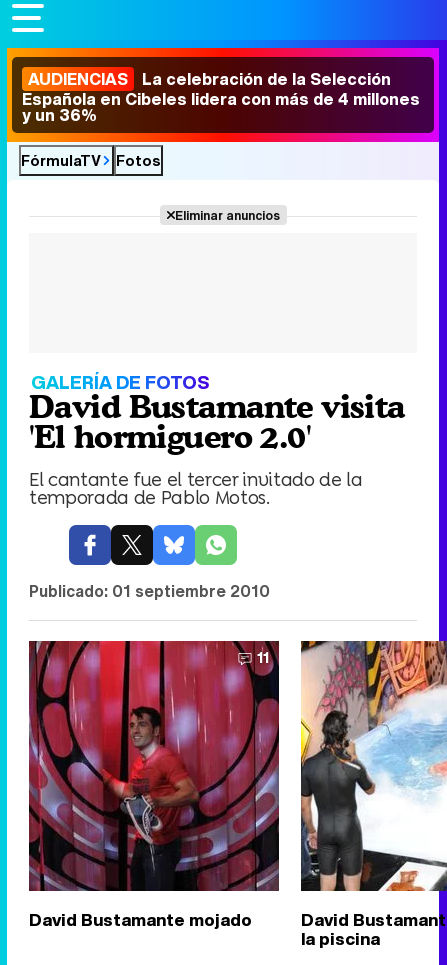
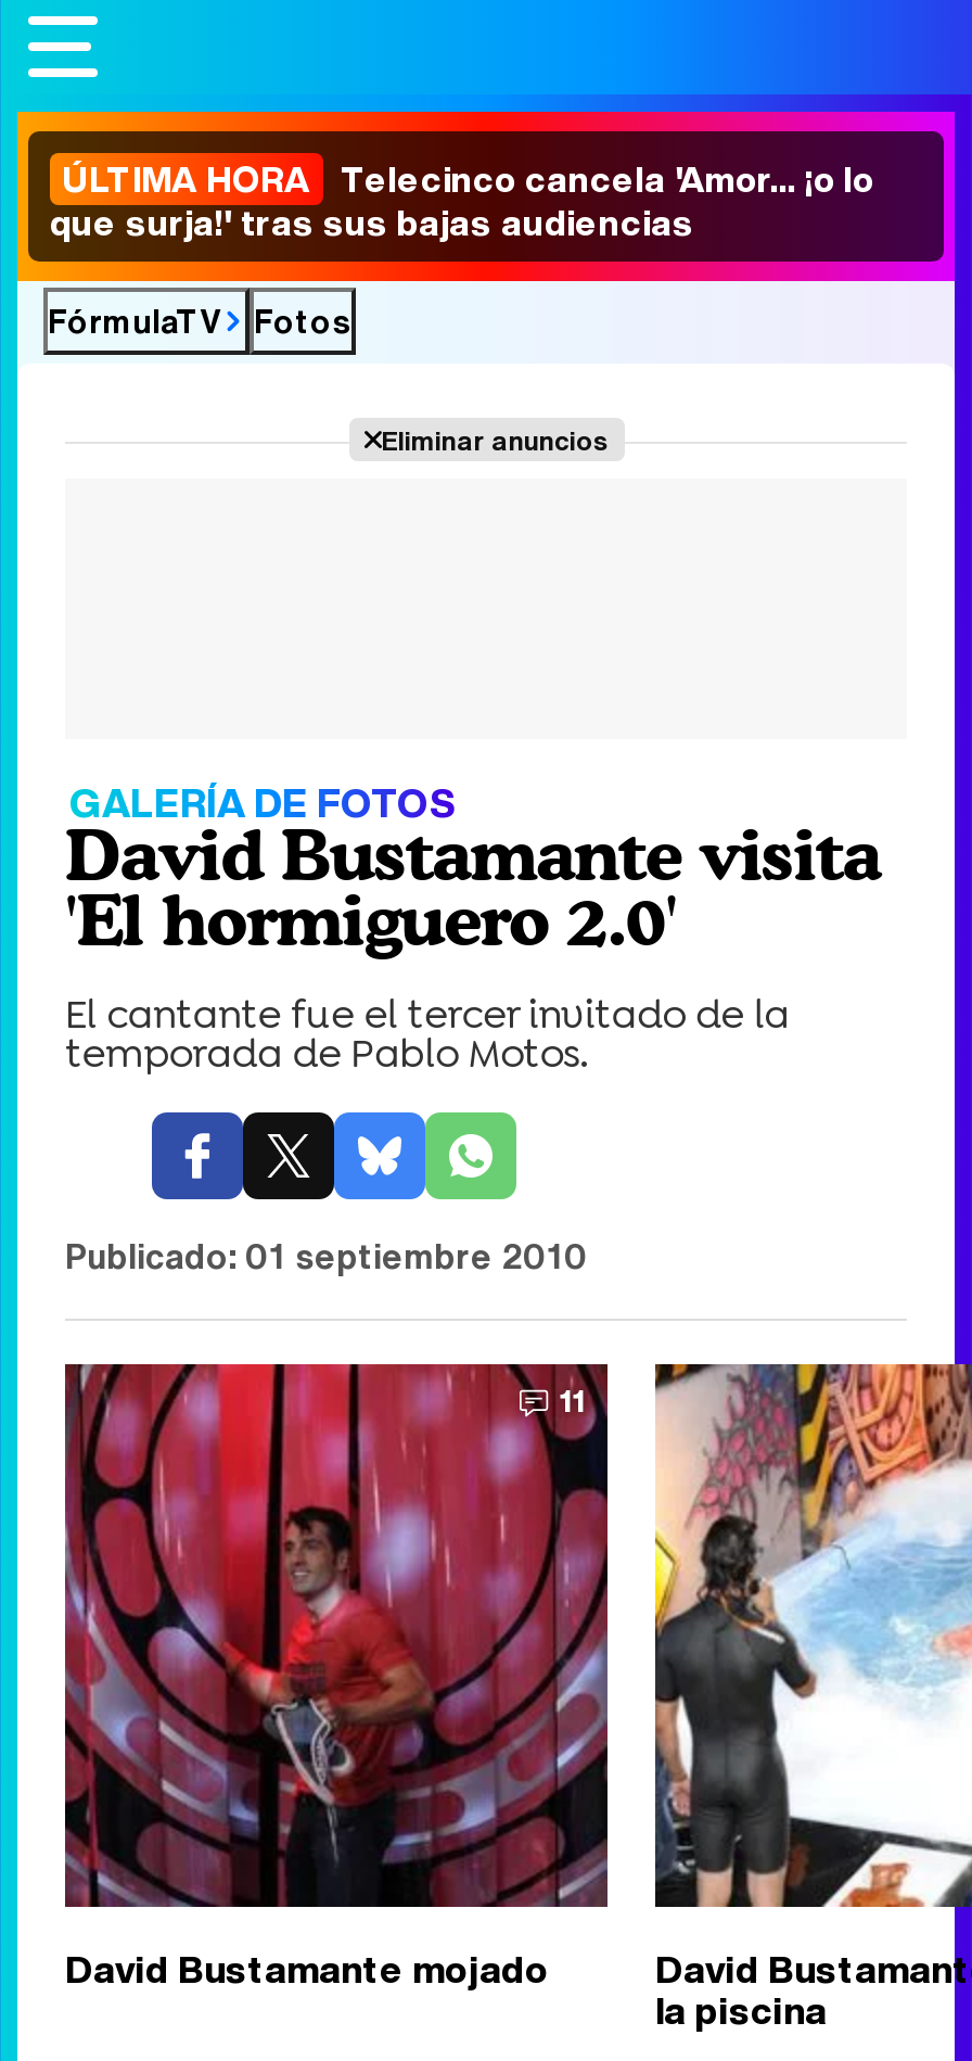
[22,67,420,127] AUDIENCIAS La celebración de la Selección | Española en Cibeles lidera con más de 4 millones | y un 36% -> [50,153,874,249] ÚLTIMA HORA Telecinco cancela 'Amor... ¡o lo | que surja!' tras sus bajas audiencias

